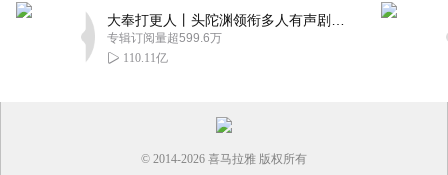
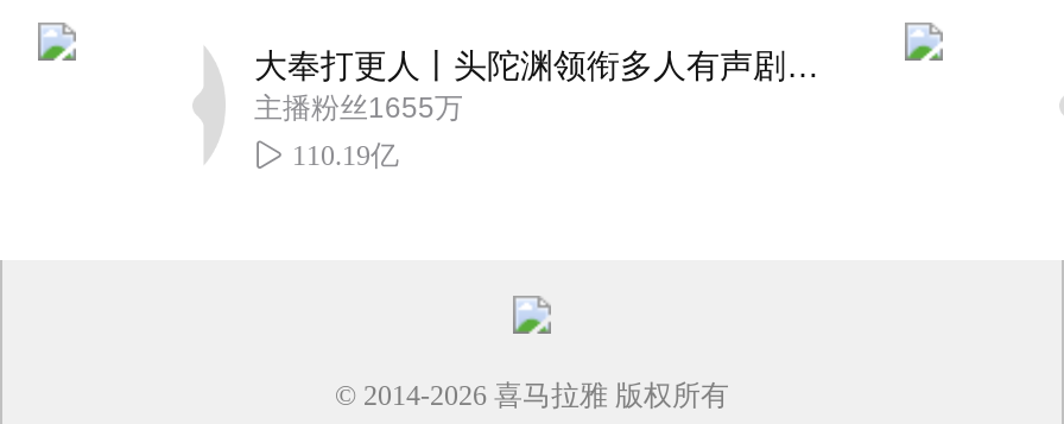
[107,31,222,65] 专辑订阅量超599.6万 | 110.11亿 -> [254,91,463,172] 主播粉丝1655万 | 110.19亿

